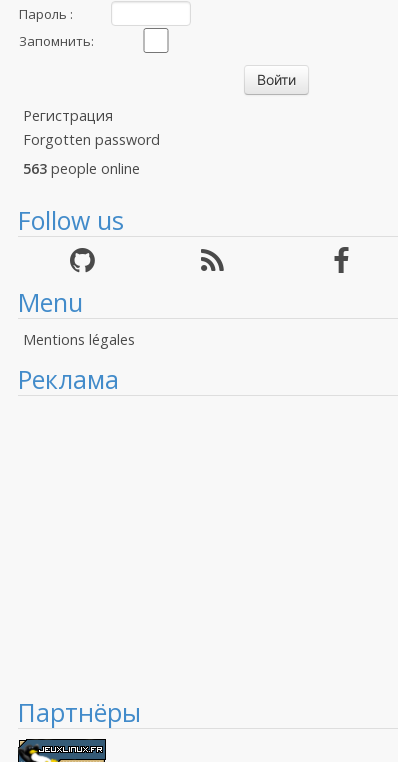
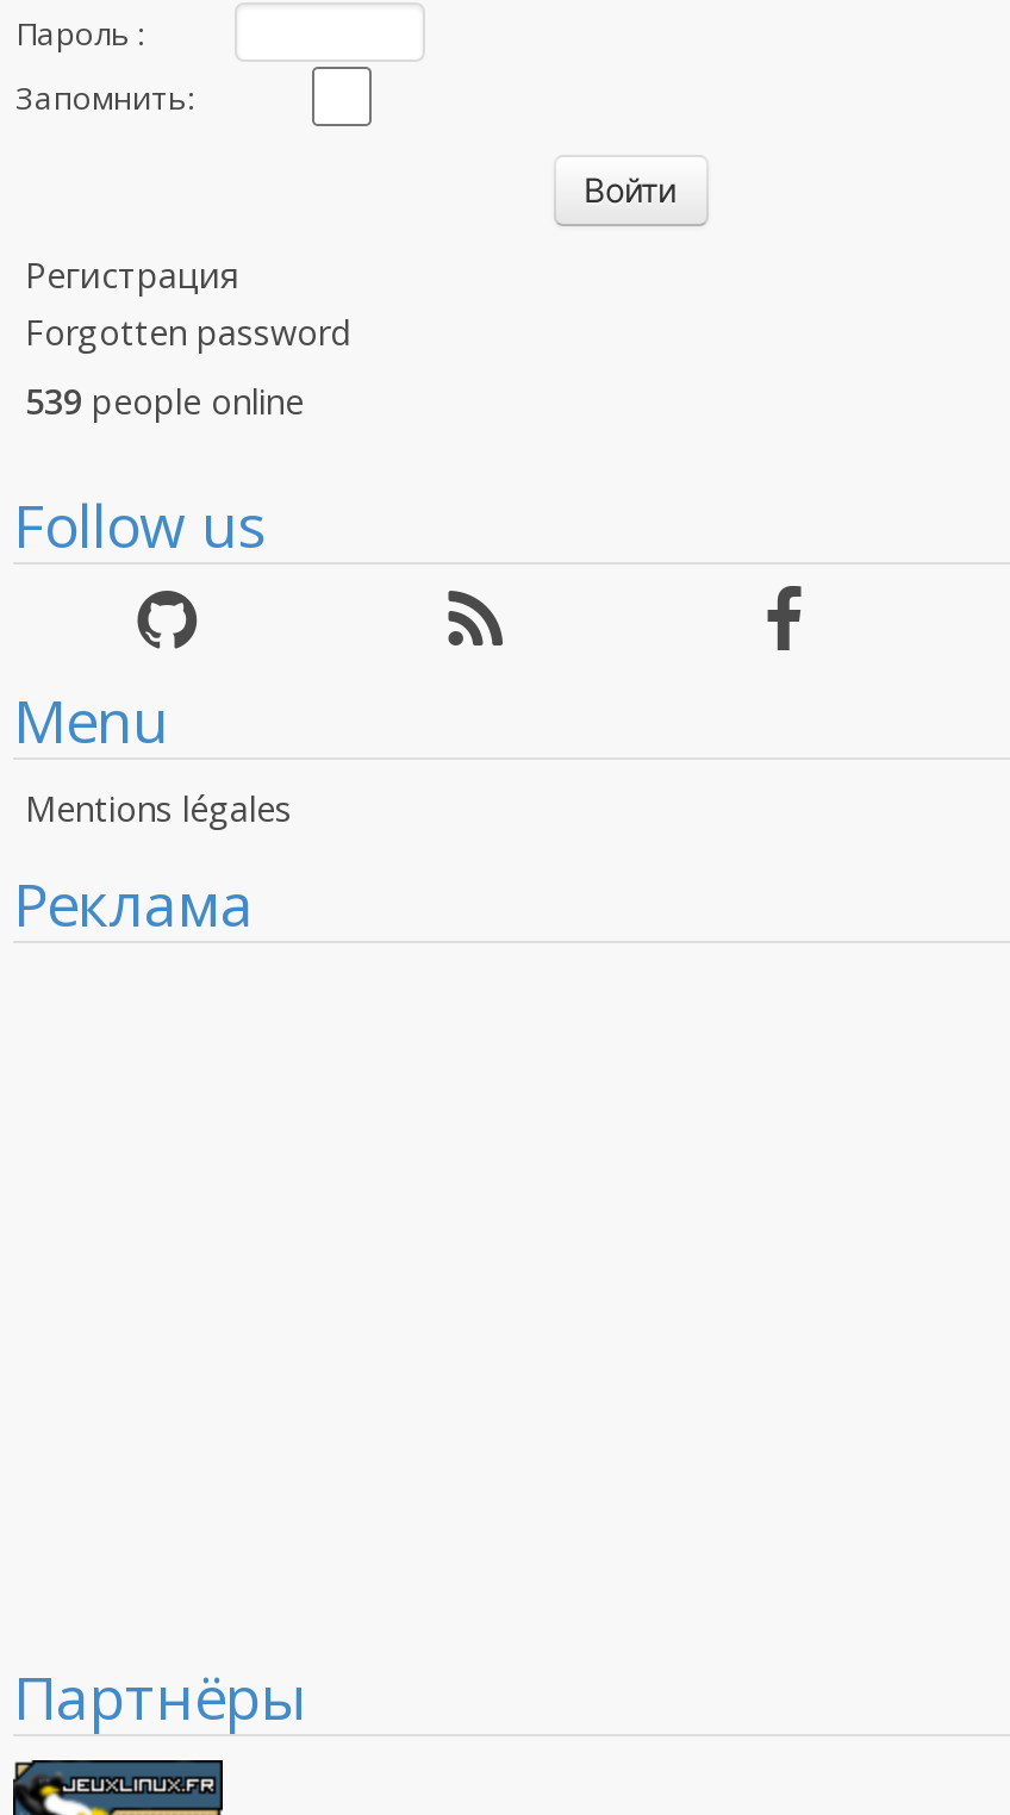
[23,159,140,178] 563 people online -> [25,379,304,424] 539 people online

